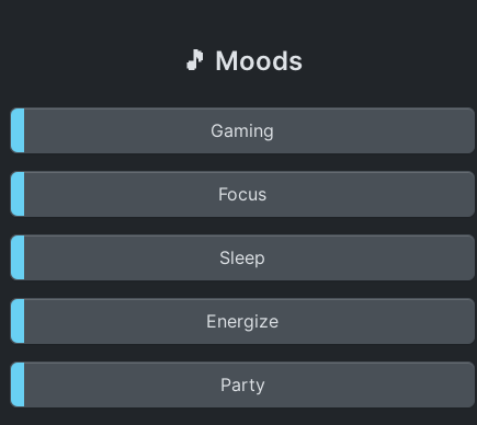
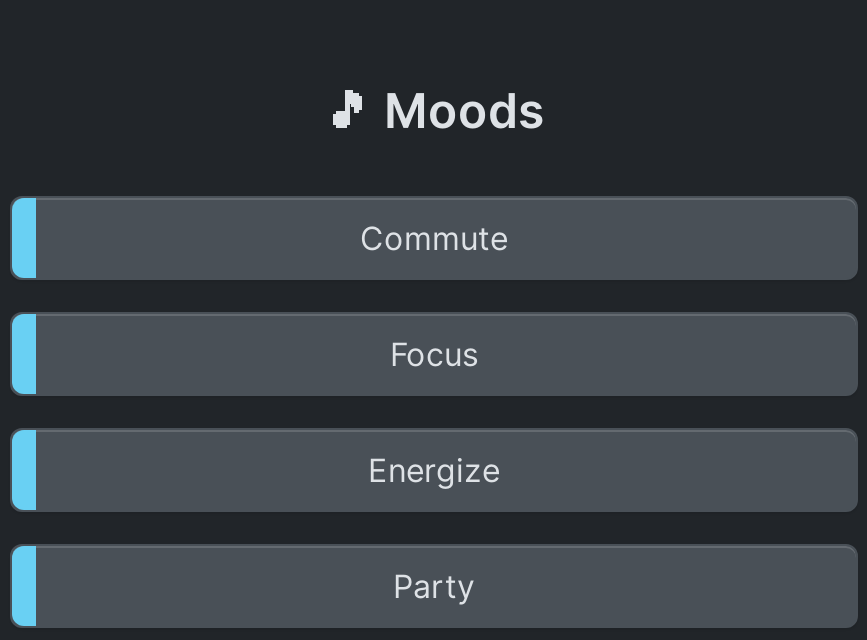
[211,119,274,141] Gaming -> [360,218,508,258] Commute
[219,246,265,268] Sleep -> none

